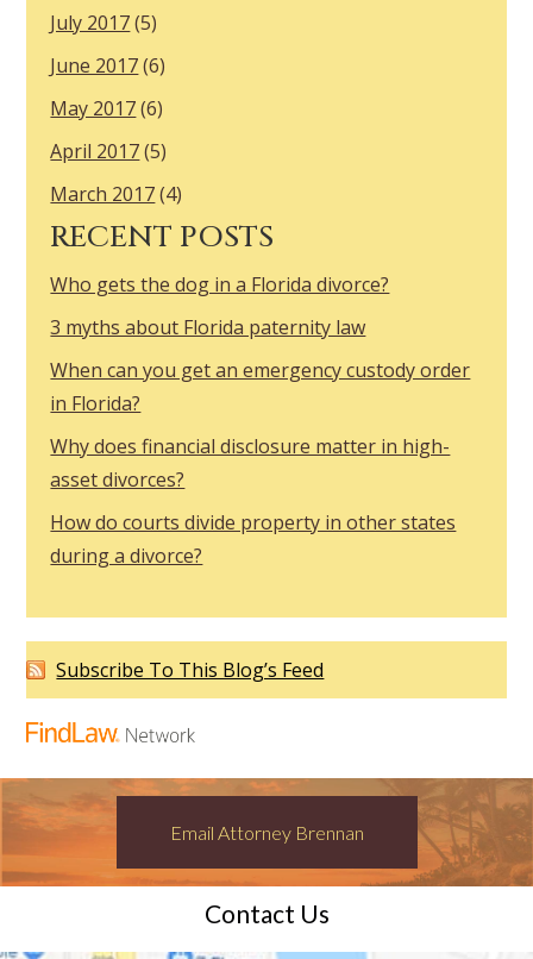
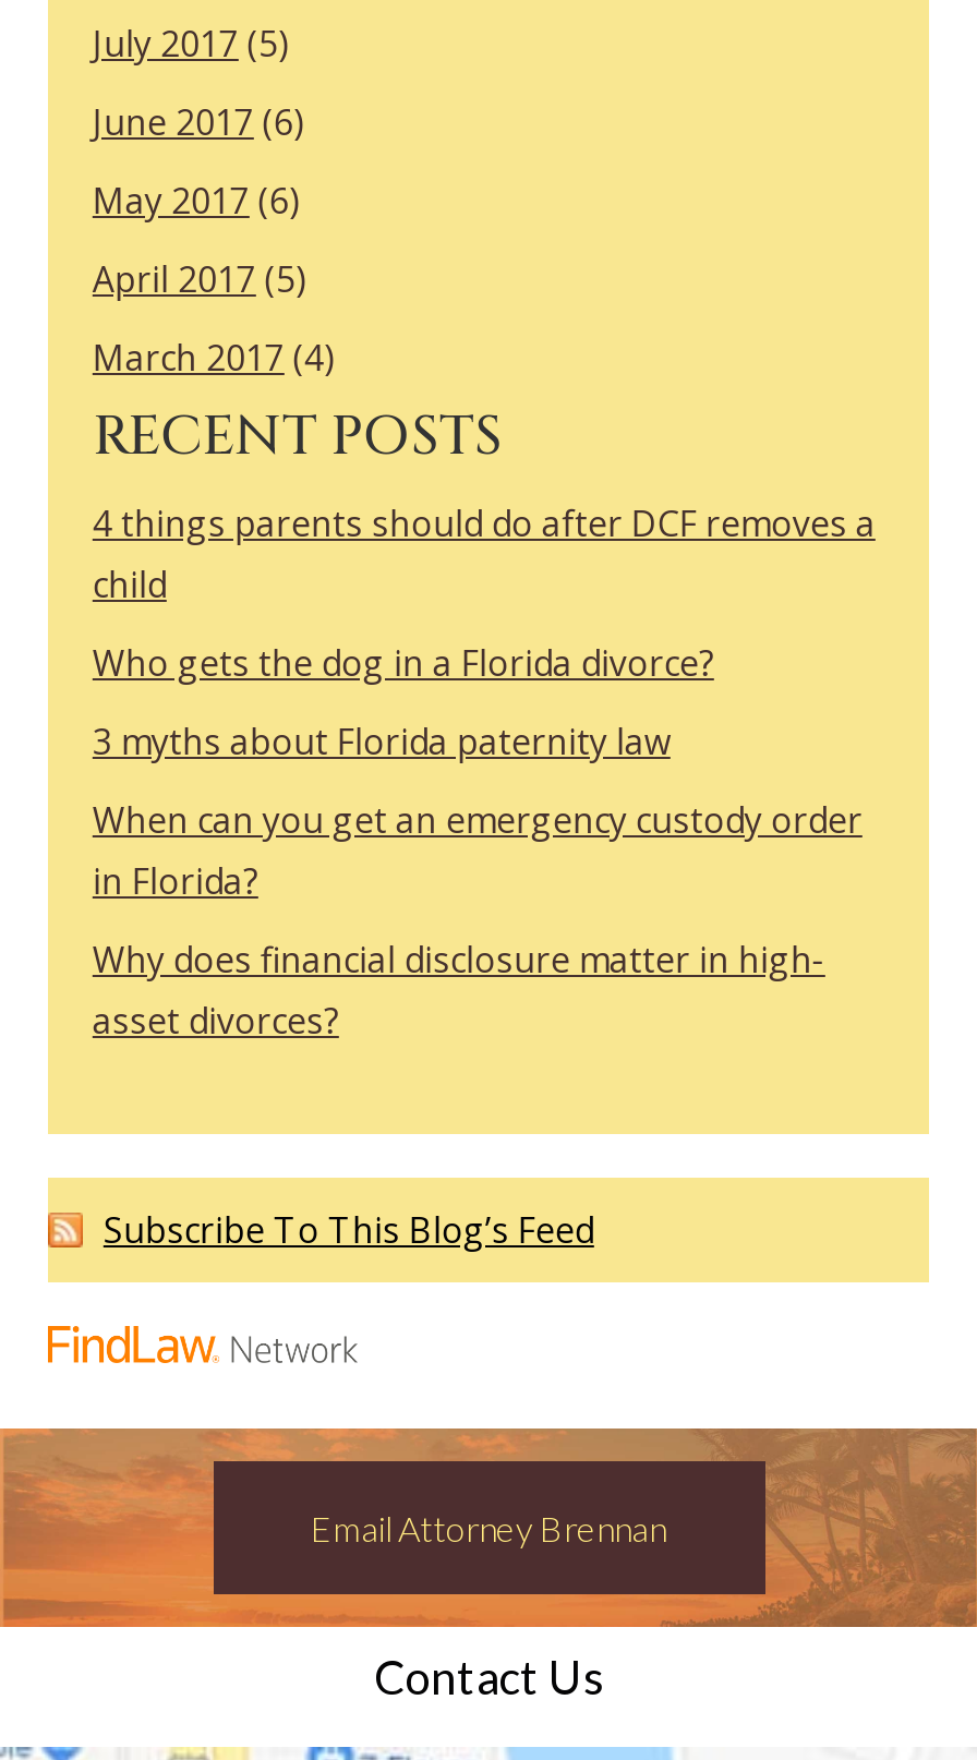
none -> [92,500,875,609] 4 things parents should do after DCF removes a | child
moved [50,272,470,493] -> [92,640,862,1045]: Who gets the dog in a Florida divorce? | 3 myths about Florida paternity law | When can you get an emergency custody order | in Florida? | Why does financial disclosure matter in high- | asset divorces?
[50,510,456,569] How do courts divide property in other states | during a divorce? -> none

